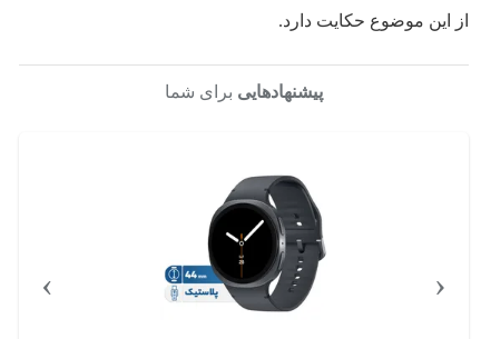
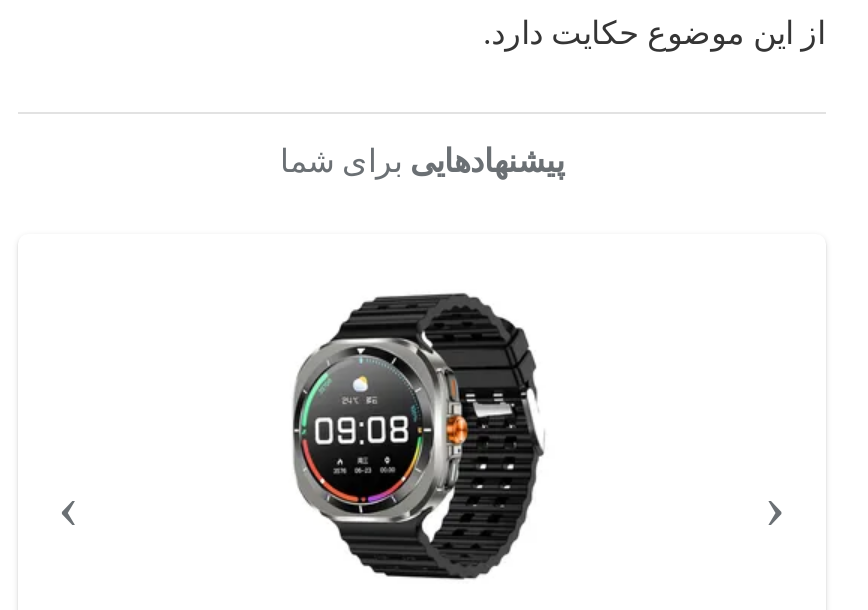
[164,166,326,325] [image] -> [280,292,568,582] [image]

